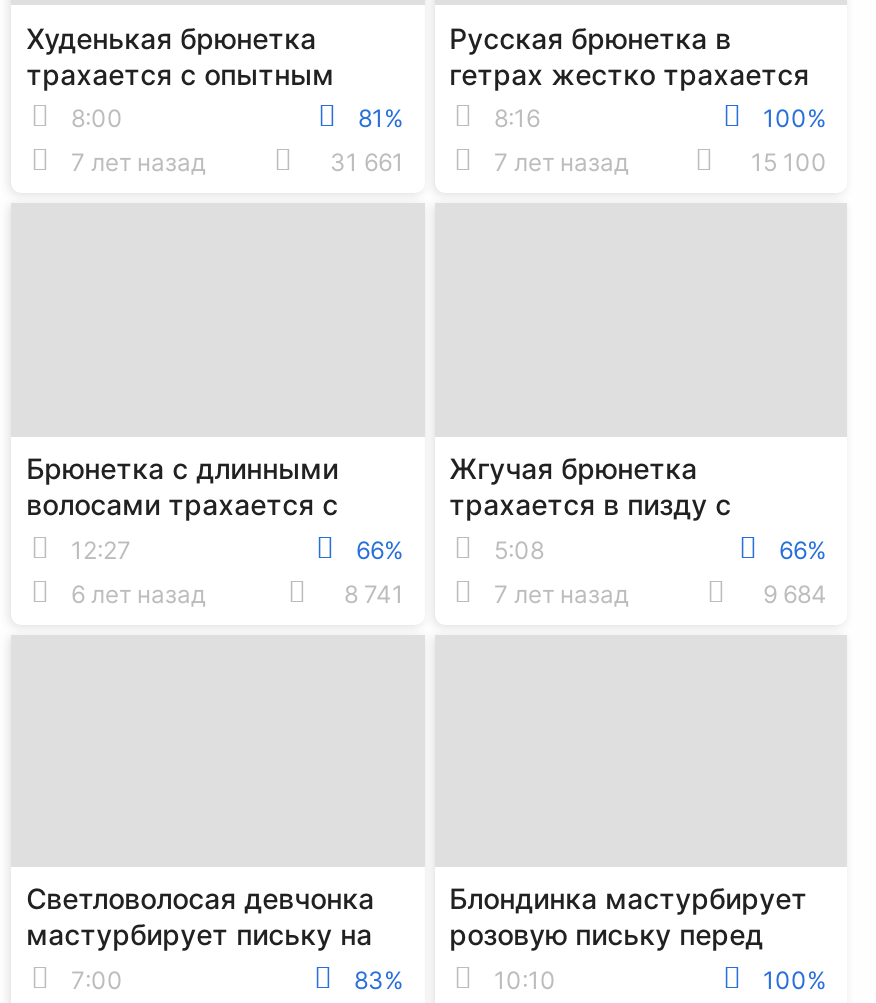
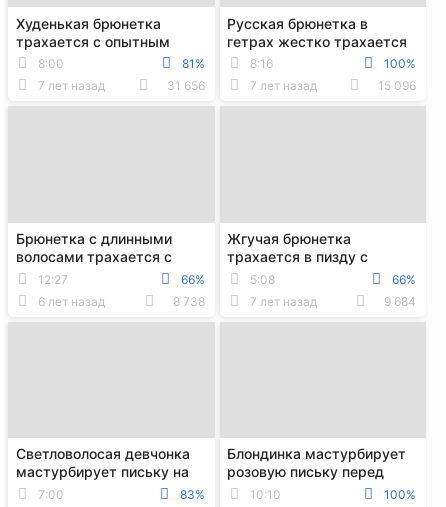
[330,148,404,178] 31 661 -> [166,78,204,93] 31 656
[751,148,827,178] 15 100 -> [378,78,416,93] 15 096
[344,578,404,608] 8 741 -> [172,293,204,308] 8 738

